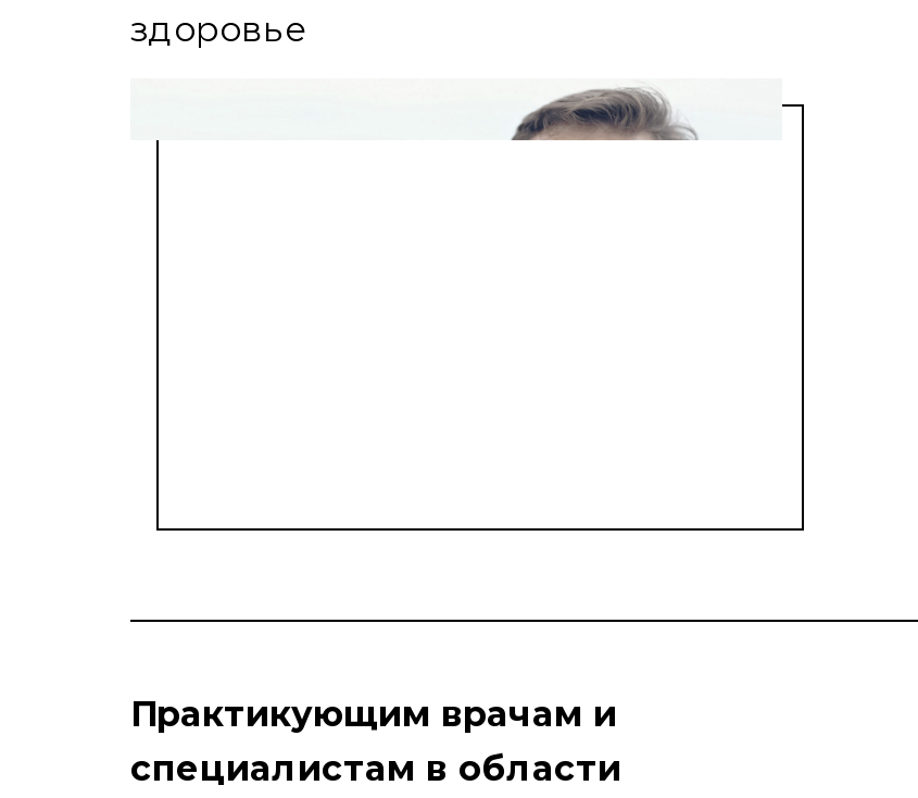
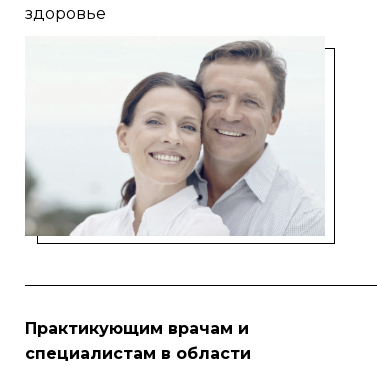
none -> [24,64,325,237] [image]

